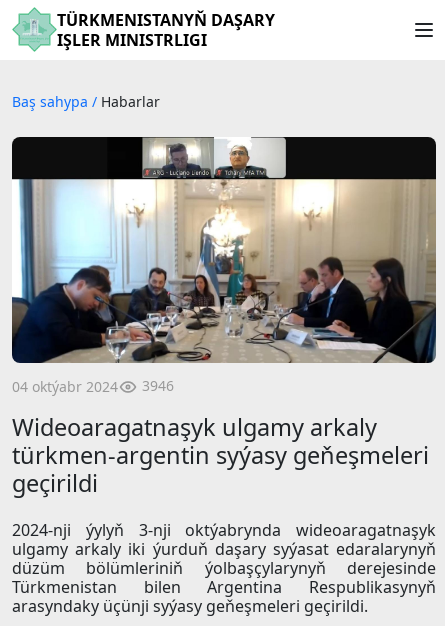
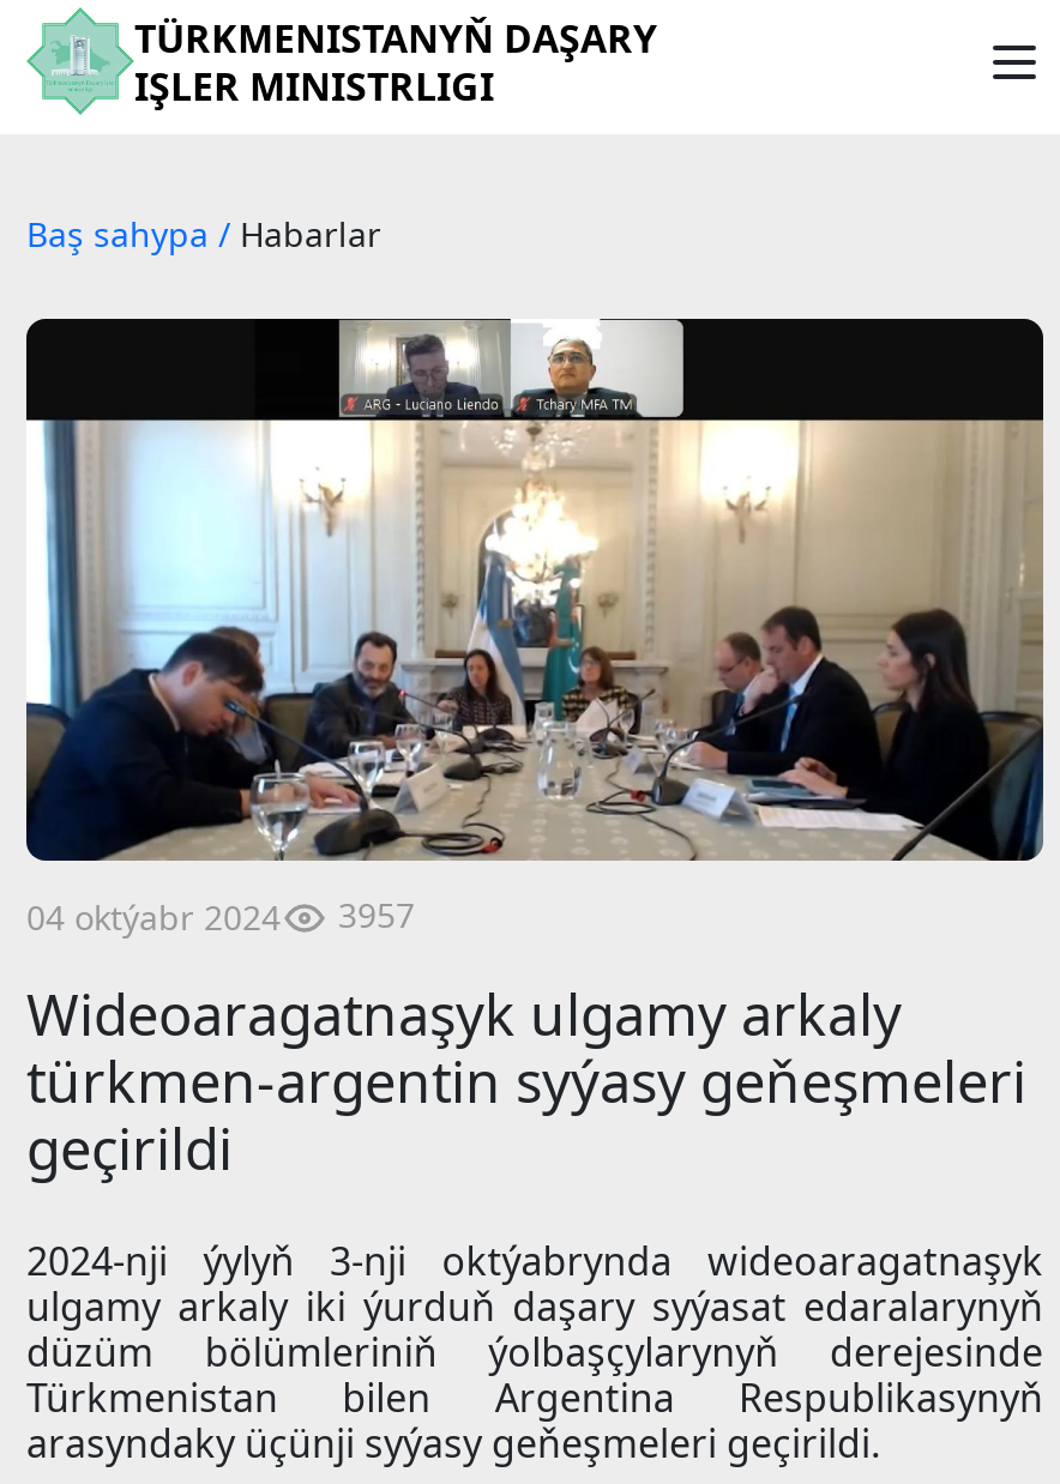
[12,376,174,396] 04 oktýabr 2024 3946 -> [26,892,415,939] 04 oktýabr 2024 3957

